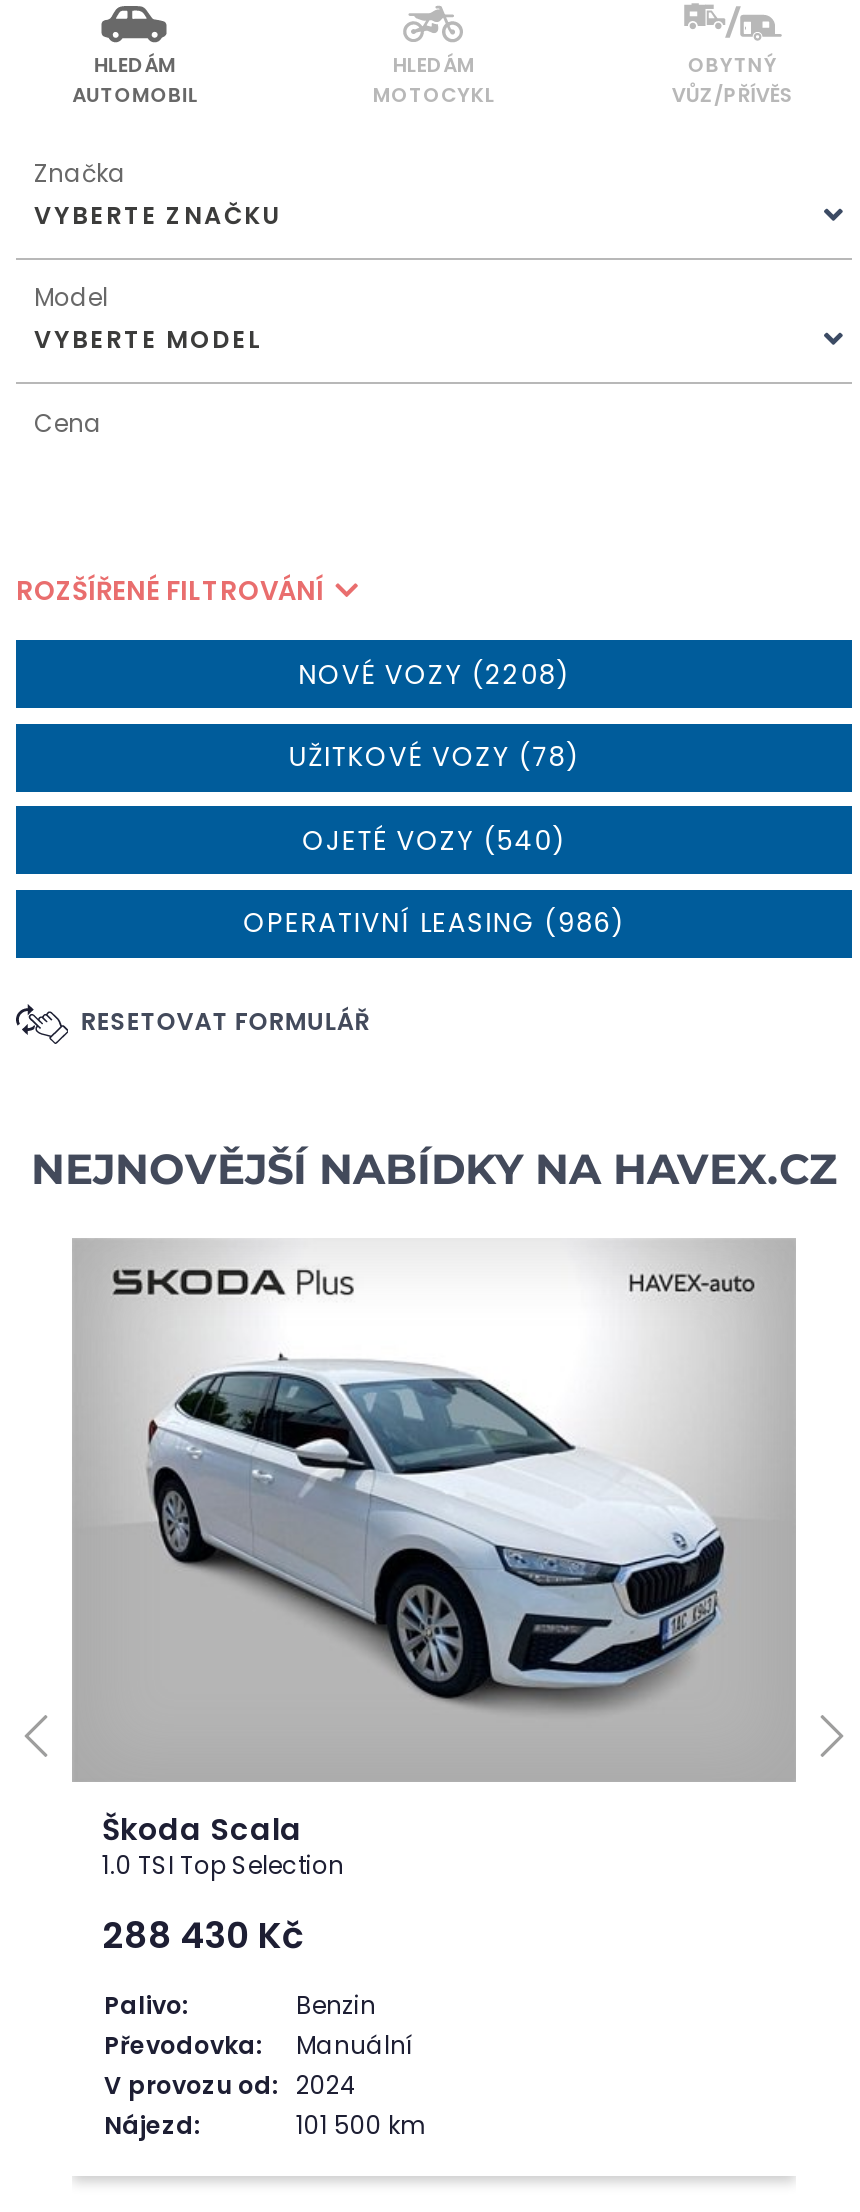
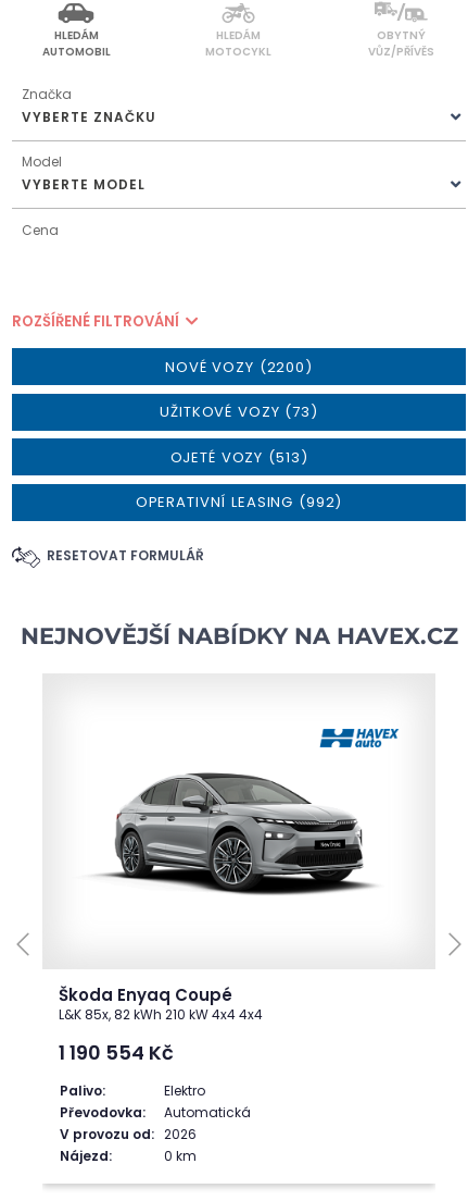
[298,655,570,693] NOVÉ VOZY (2208) -> [165,356,313,377] NOVÉ VOZY (2200)
[288,738,579,776] UŽITKOVÉ VOZY (78) -> [160,401,318,422] UŽITKOVÉ VOZY (73)
[302,821,566,859] OJETÉ VOZY (540) -> [170,447,308,467] OJETÉ VOZY (513)
[243,904,625,942] OPERATIVNÍ LEASING (986) -> [135,492,342,512] OPERATIVNÍ LEASING (992)
[72,1240,796,1881] [image] | Škoda Scala | 1.0 TSI Top Selection -> [43,676,434,1023] [image] | Škoda Enyaq Coupé | L&K 85x, 82 kWh 210 kW 4x4 4x4
[102,1909,304,1959] 288 430 Kč -> [59,1039,174,1066] 1 190 554 Kč
[296,1987,376,2021] Benzin -> [164,1081,205,1100] Elektro
[104,2027,414,2101] Manuální | V provozu od: 2024 -> [60,1103,251,1143] Automatická | V provozu od: 2026
[296,2107,426,2141] 101 500 km -> [164,1146,197,1165] 0 km

